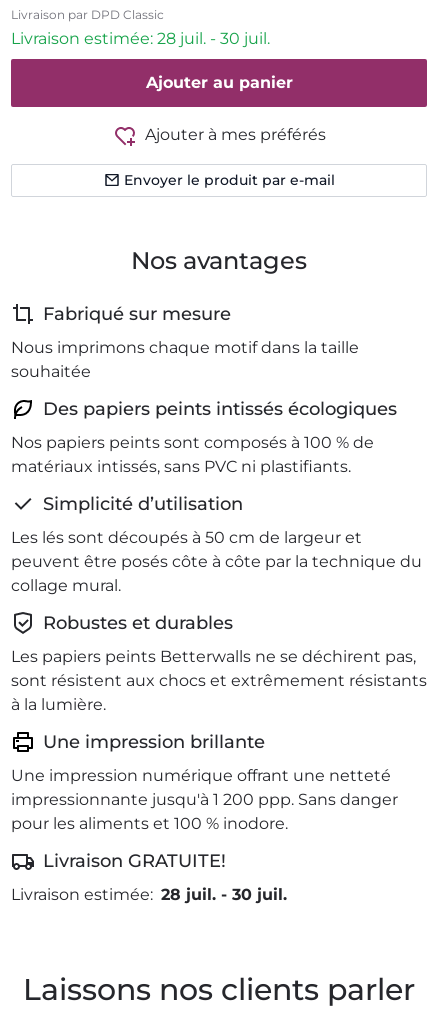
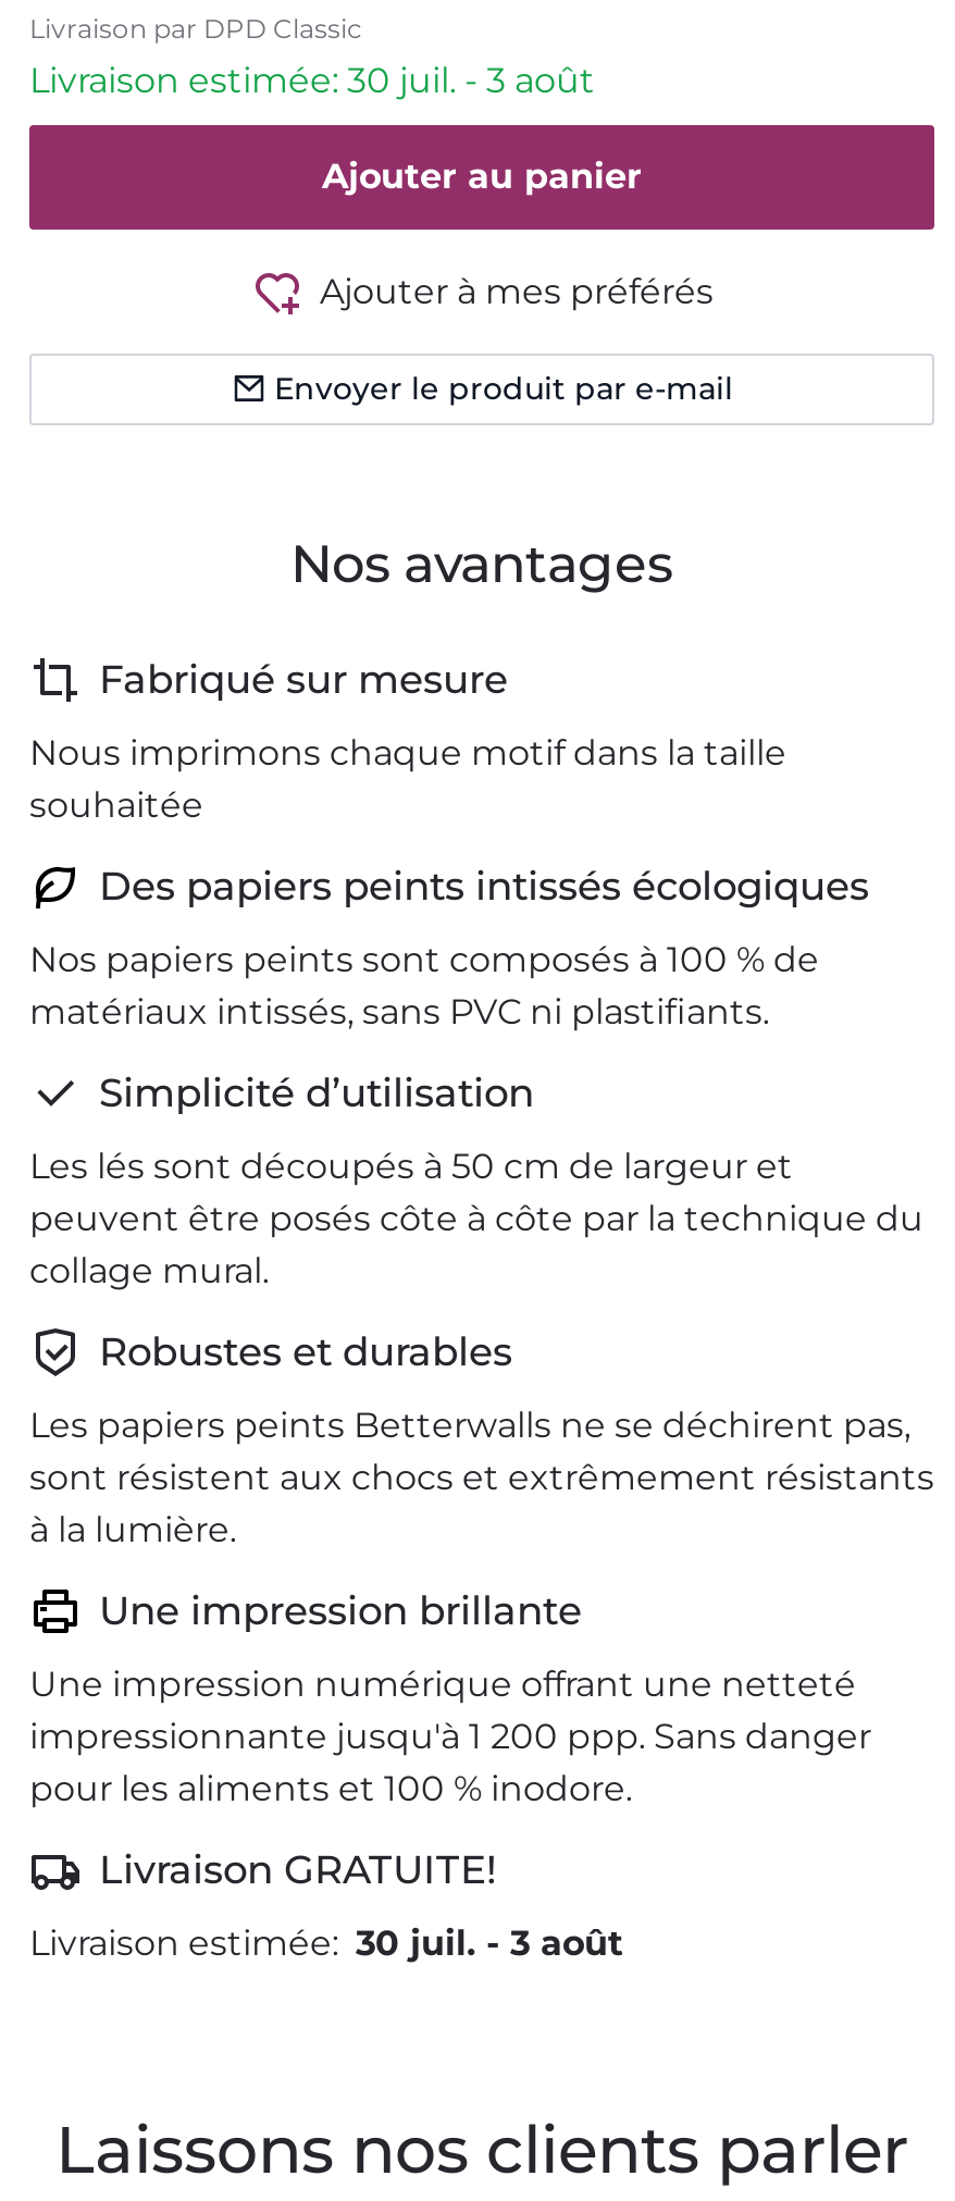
[11,29,270,48] Livraison estimée: 28 juil. - 30 juil. -> [29,60,595,101] Livraison estimée: 30 juil. - 3 août
[11,885,287,904] Livraison estimée: 28 juil. - 30 juil. -> [29,1922,623,1963] Livraison estimée: 30 juil. - 3 août

